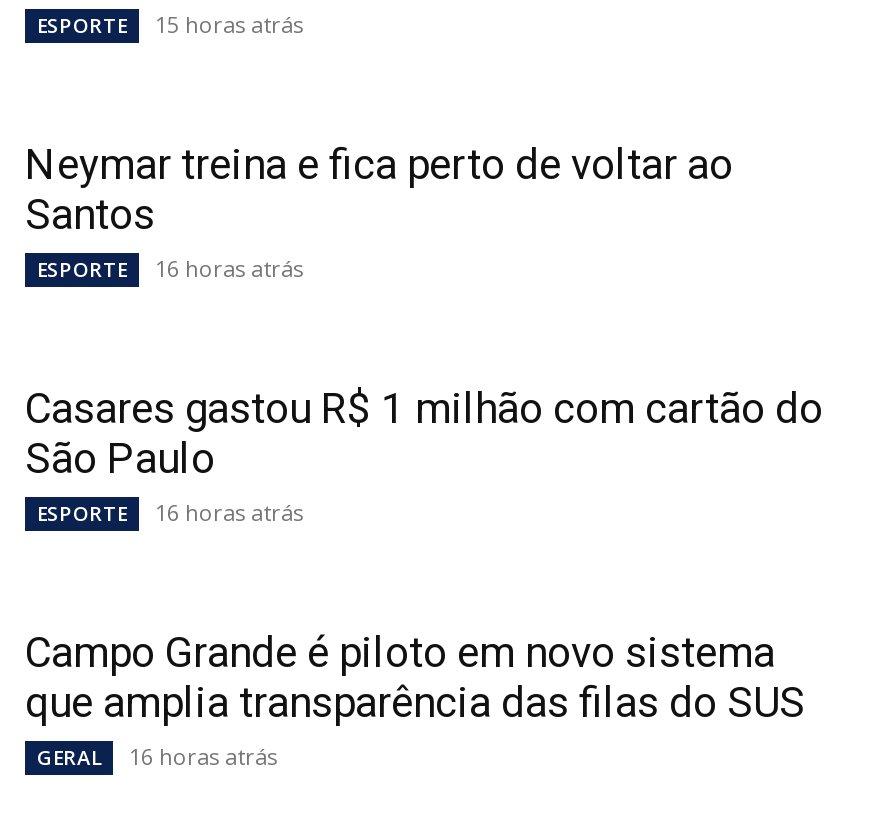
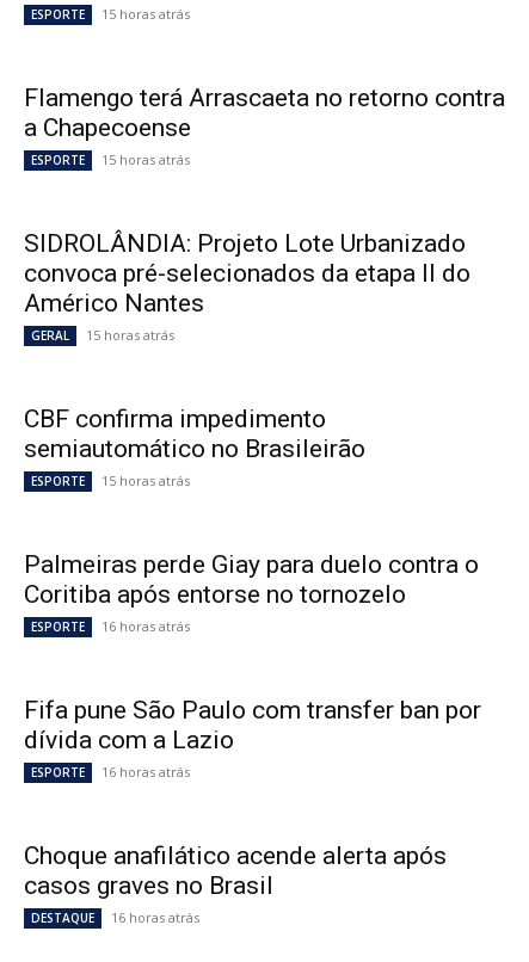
[25,140,733,238] Neymar treina e fica perto de voltar ao | Santos -> [24,84,505,609] Flamengo terá Arrascaeta no retorno contra | a Chapecoense | ESPORTE | 15 horas atrás | SIDROLÂNDIA: Projeto Lote Urbanizado | convoca pré-selecionados da etapa II do | Américo Nantes | GERAL | 15 horas atrás | CBF confirma impedimento | semiautomático no Brasileirão | ESPORTE | 15 horas atrás | Palmeiras perde Giay para duelo contra o | Coritiba após entorse no tornozelo
[25,384,823,482] Casares gastou R$ 1 milhão com cartão do | São Paulo -> [24,696,481,754] Fifa pune São Paulo com transfer ban por | dívida com a Lazio
[25,628,805,770] Campo Grande é piloto em novo sistema | que amplia transparência das filas do SUS | GERAL -> [24,841,447,926] Choque anafilático acende alerta após | casos graves no Brasil | DESTAQUE

